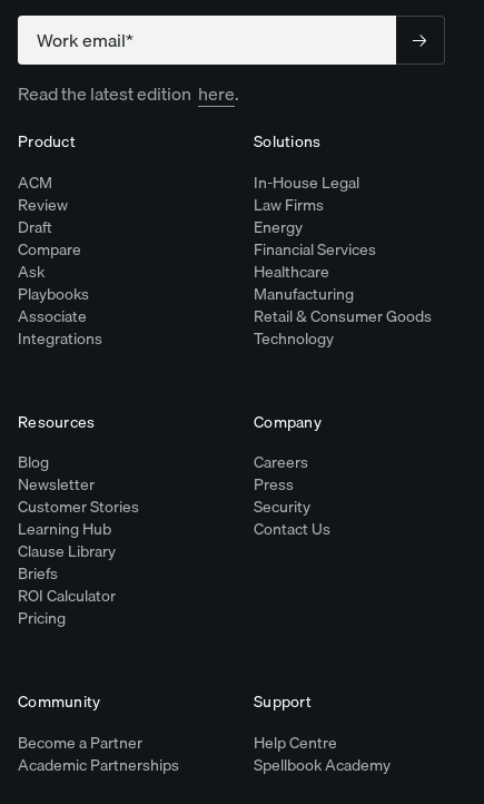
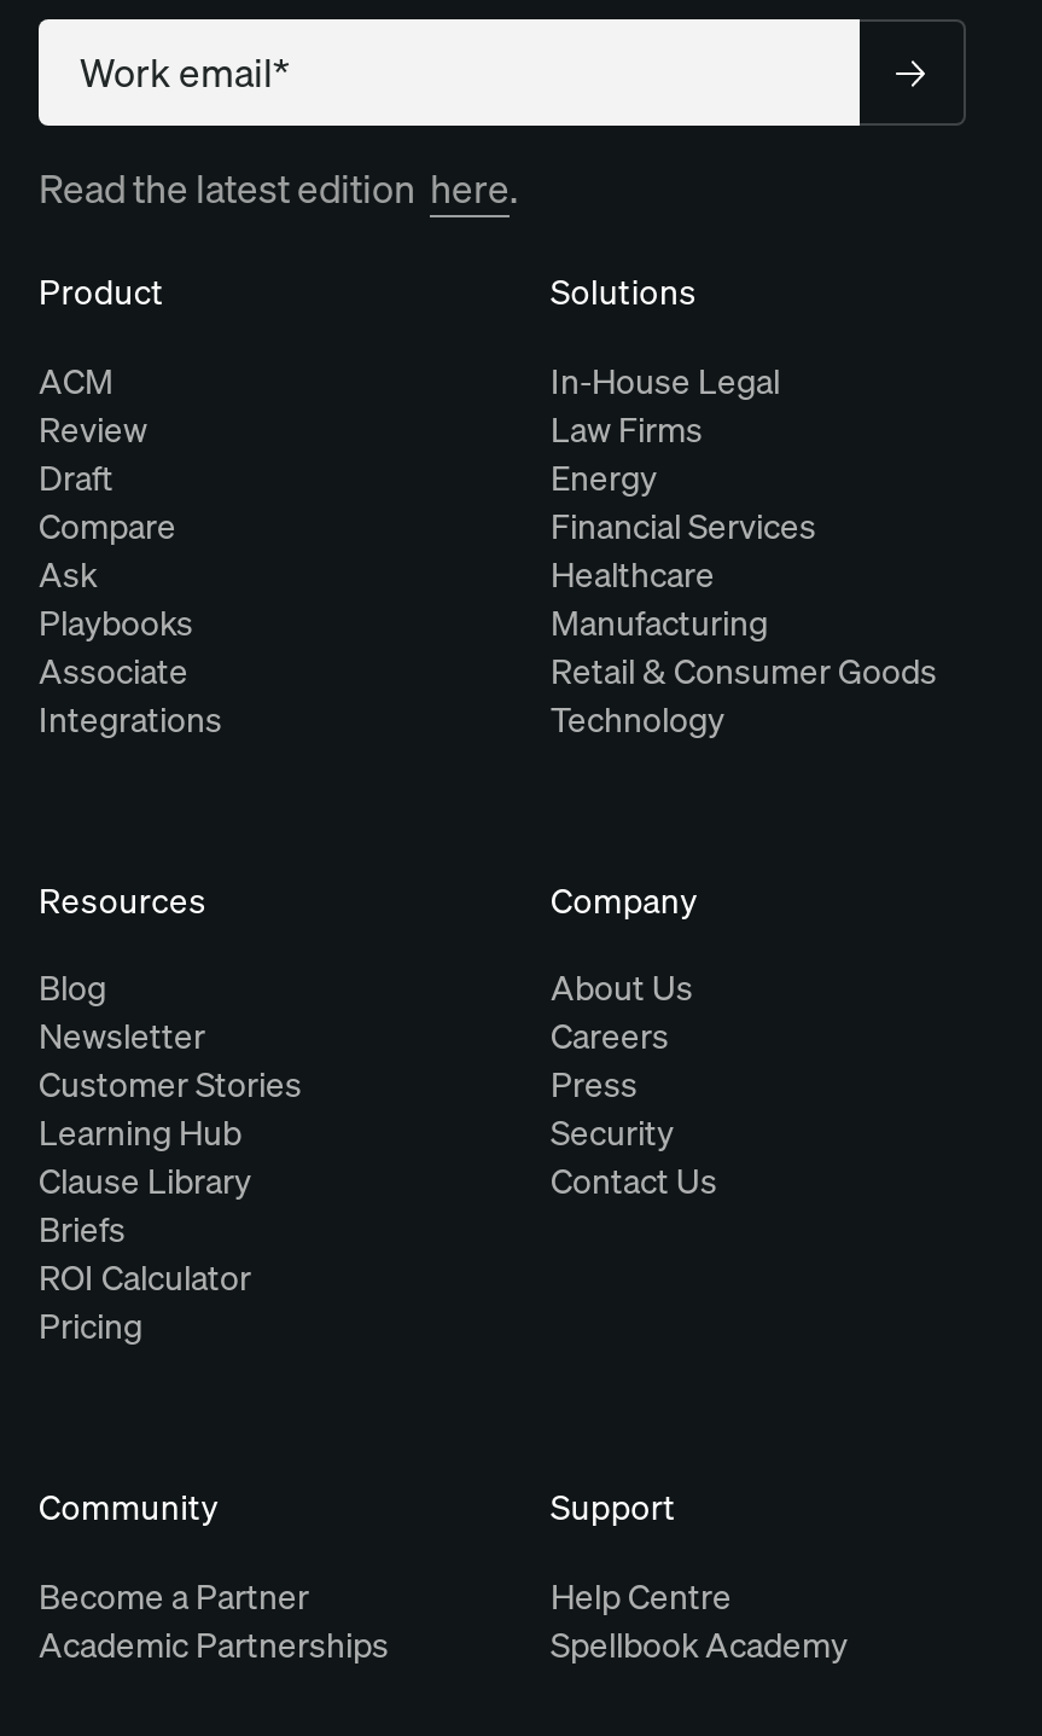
moved [254,450,330,542] -> [551,1011,717,1209]: Careers | Press | Security | Contact Us
none -> [551,963,693,1016] About Us

